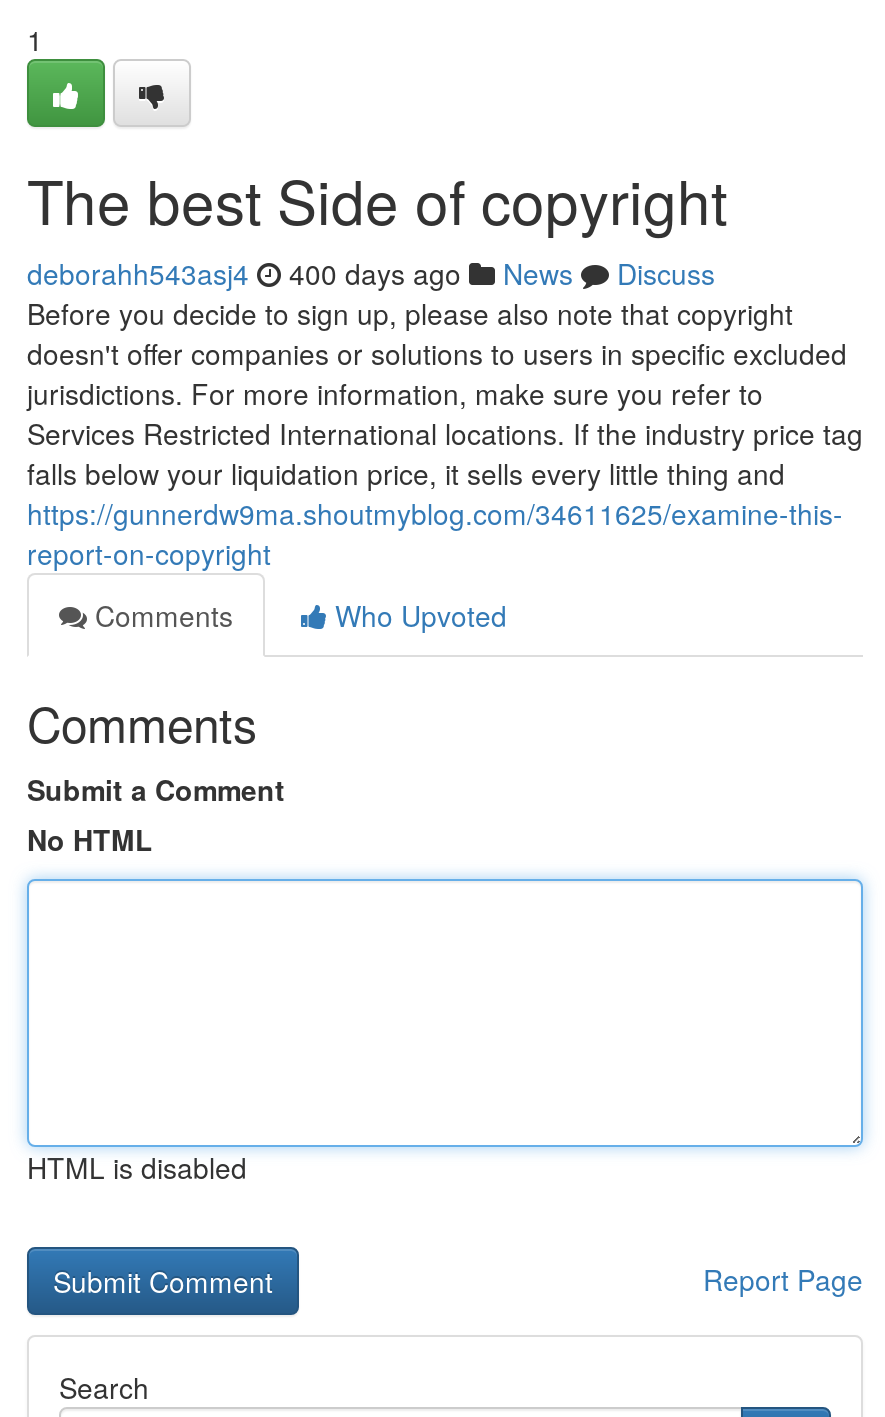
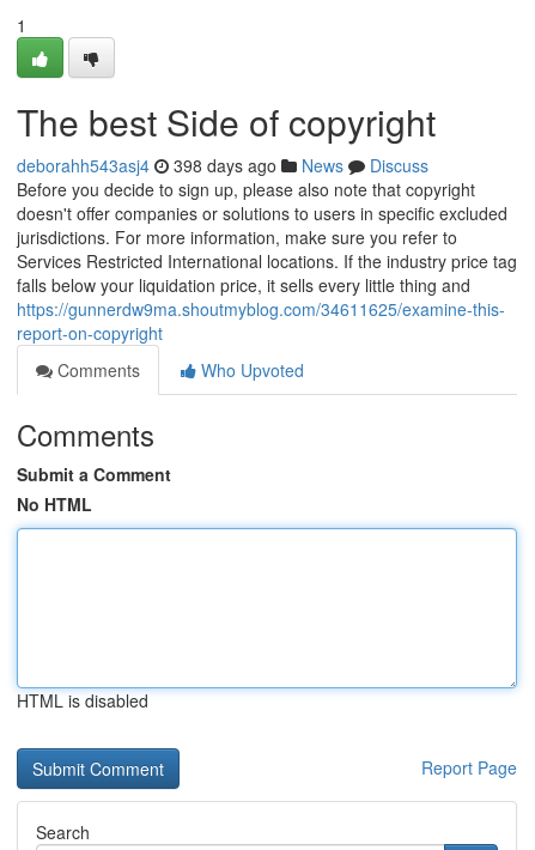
[27,253,715,293] deborahh543asj4 400 days ago News Discuss -> [17,153,428,177] deborahh543asj4 398 days ago News Discuss

